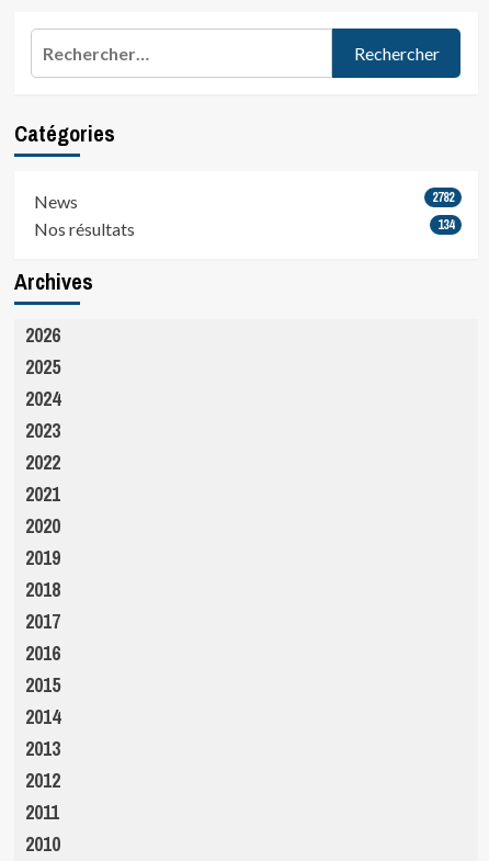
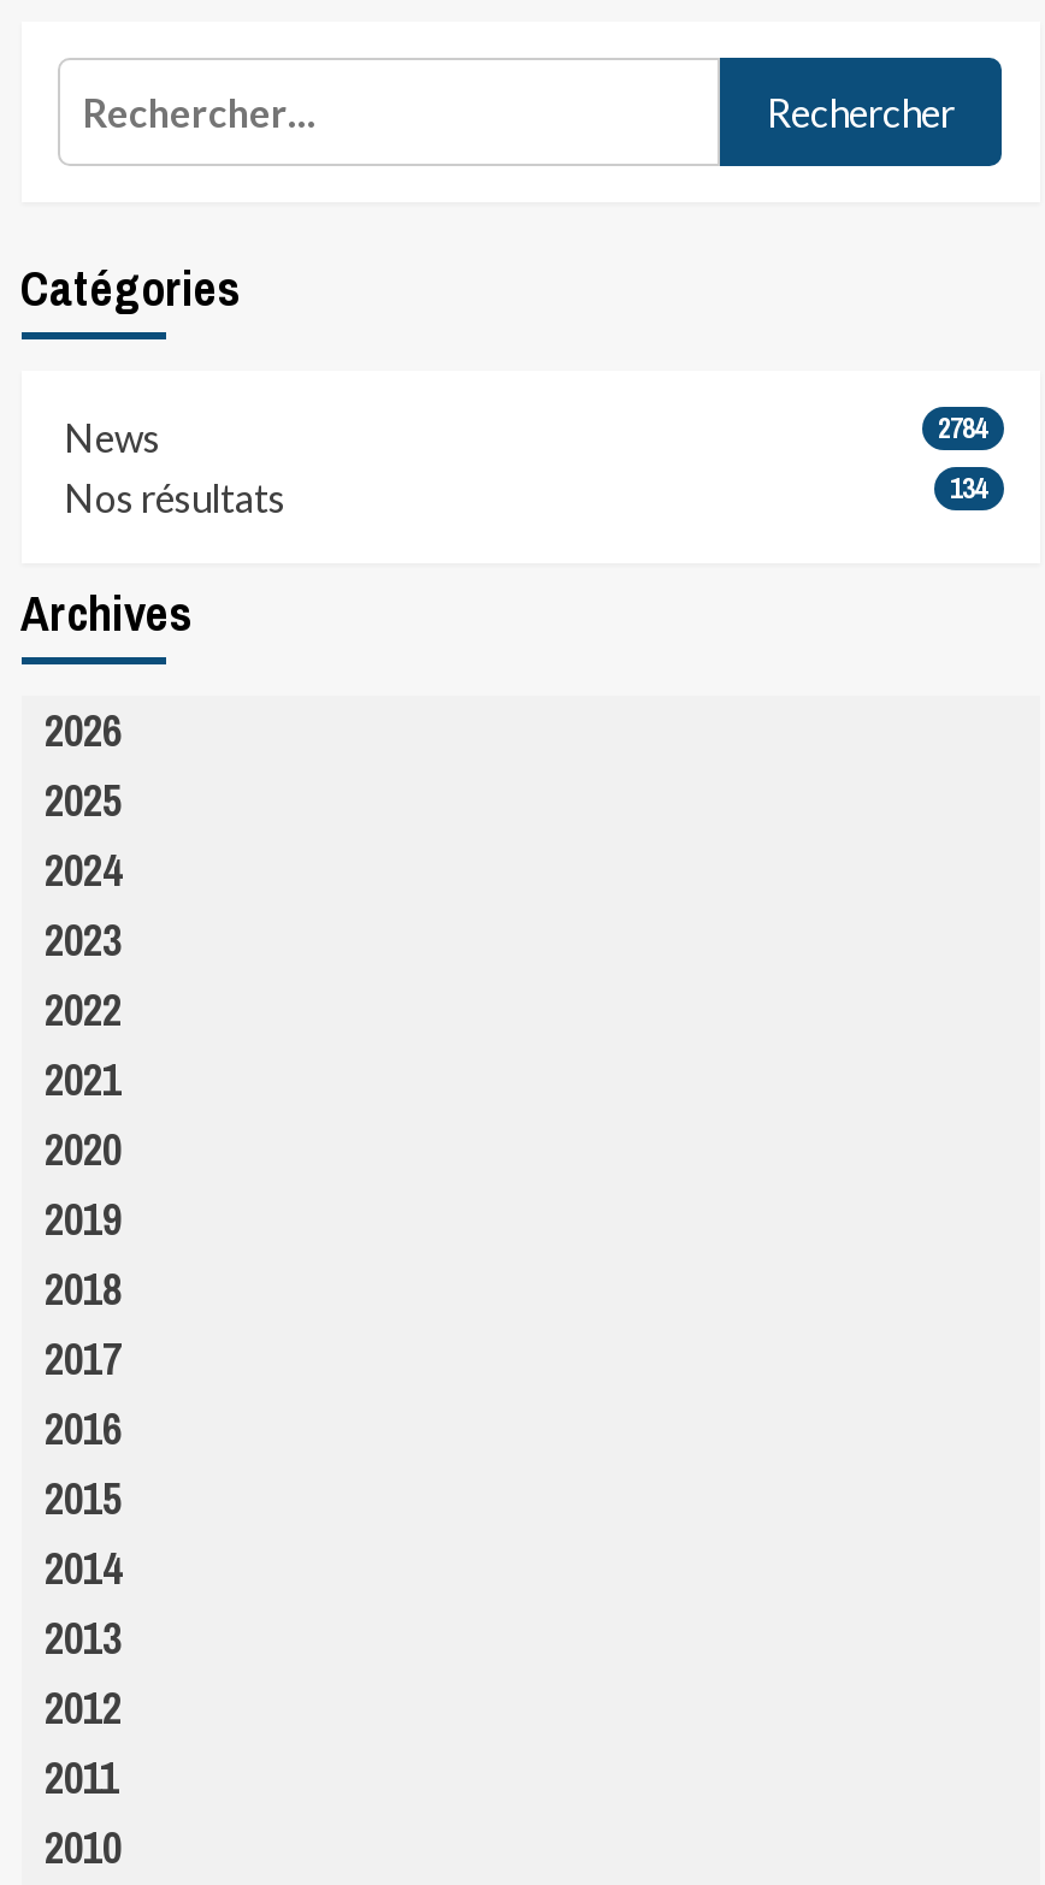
[431,189,453,206] 2782 -> [938,410,986,448] 2784

